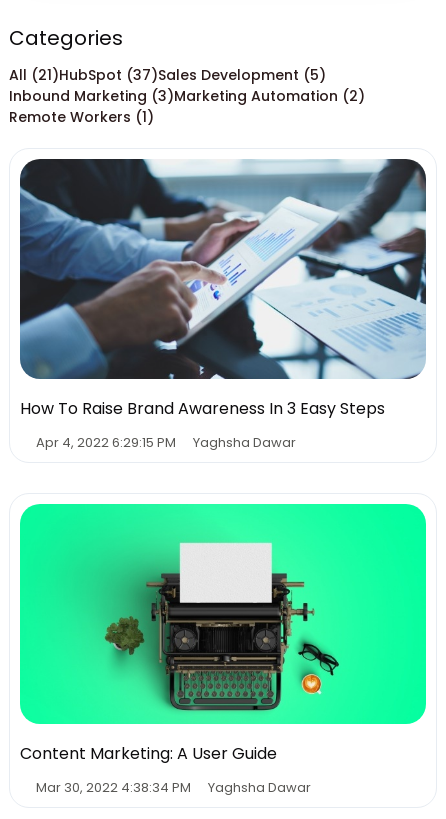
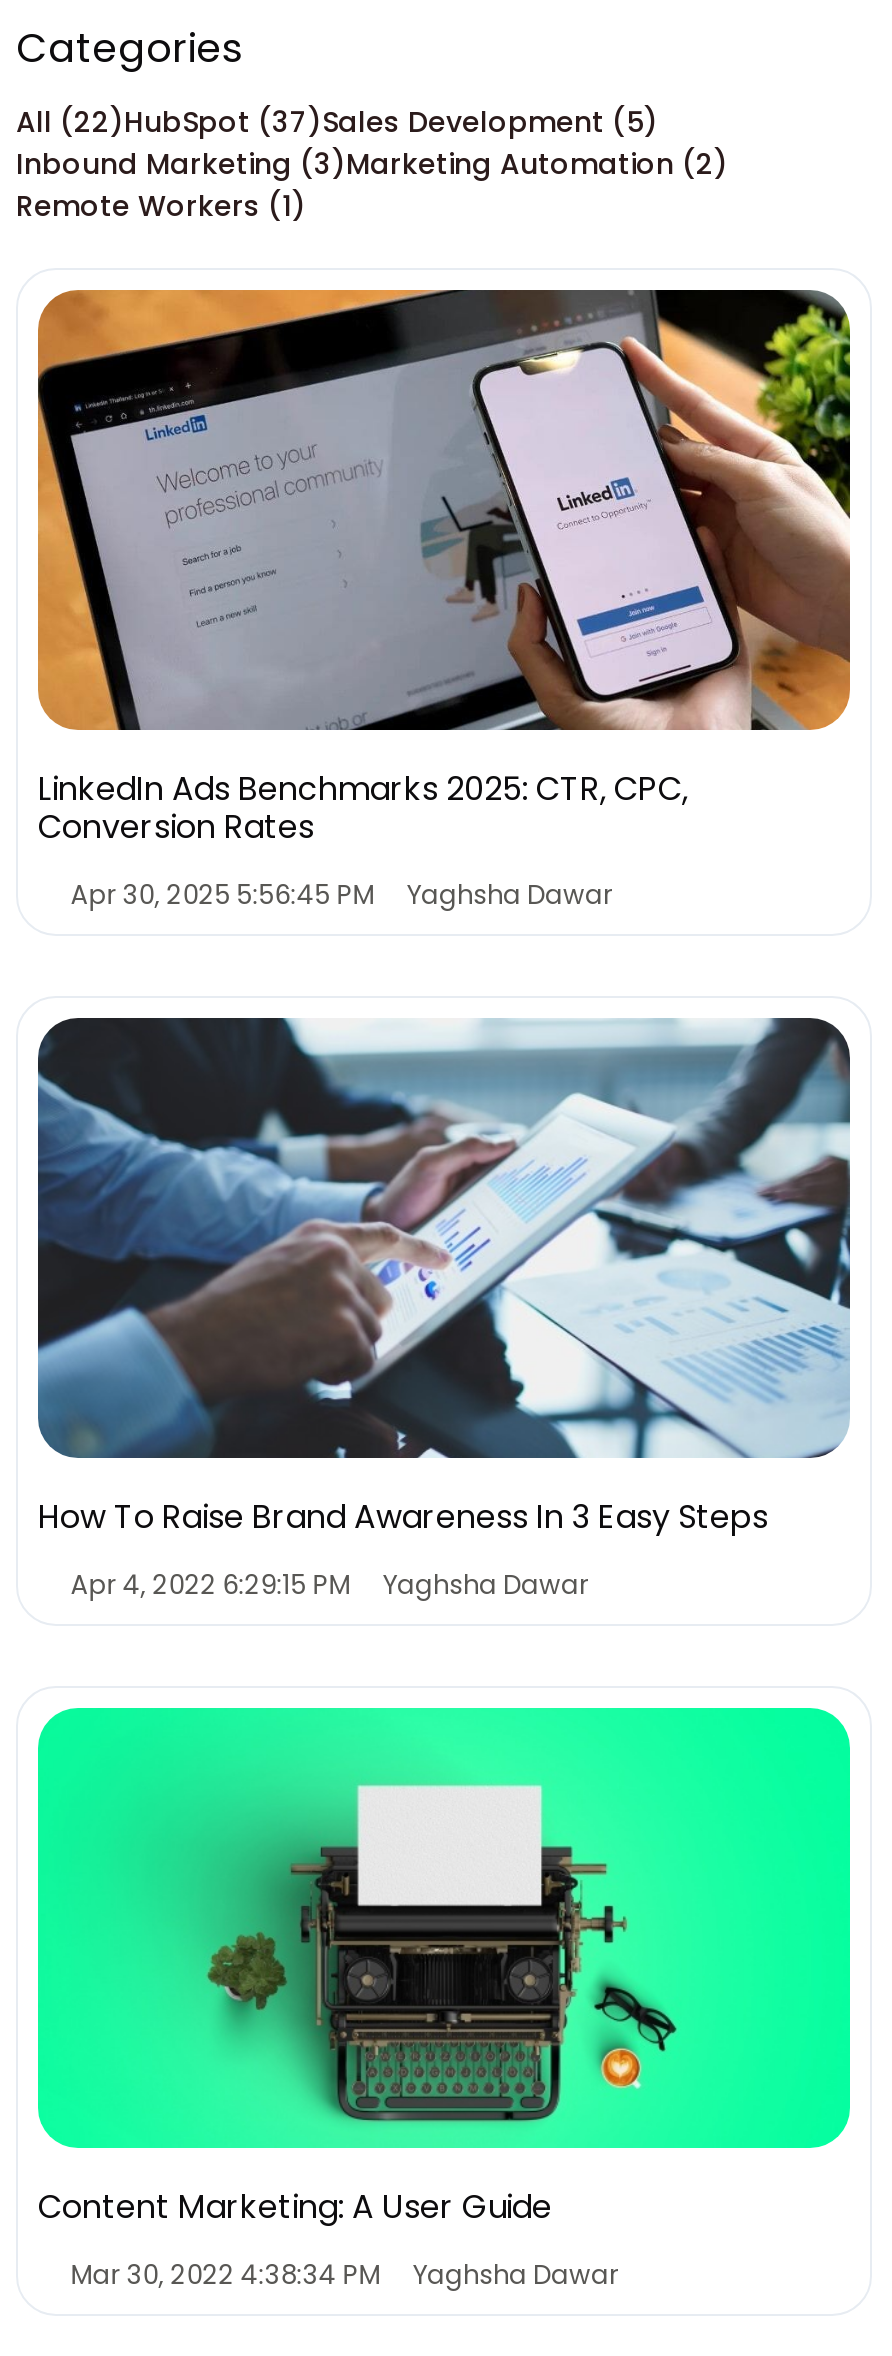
[9,65,326,85] All (21)HubSpot (37)Sales Development (5) -> [16,102,658,142] All (22)HubSpot (37)Sales Development (5)
none -> [36,288,852,914] [image] | LinkedIn Ads Benchmarks 2025: CTR, CPC, | Conversion Rates | Apr 30, 2025 5:56:45 PM | Yaghsha Dawar

